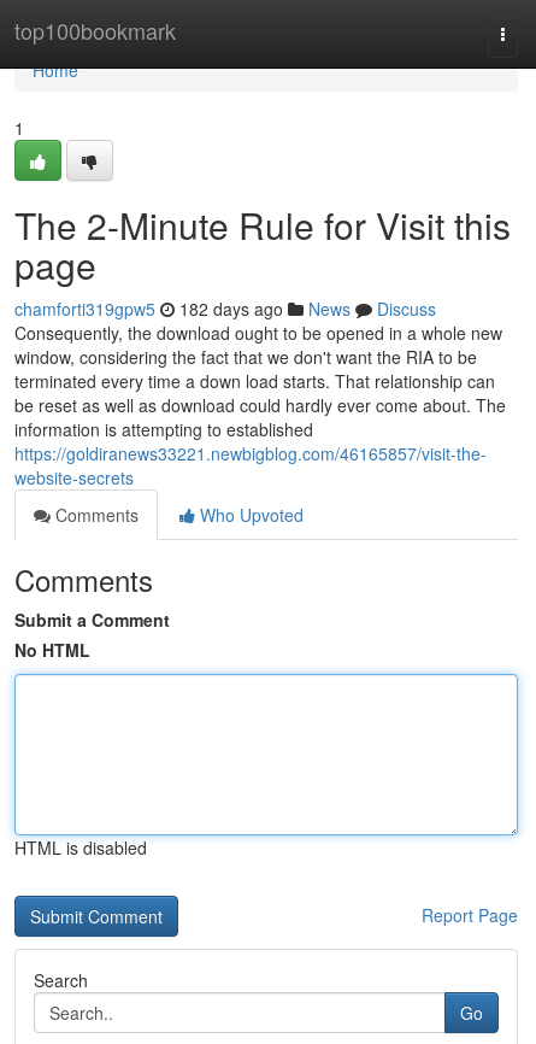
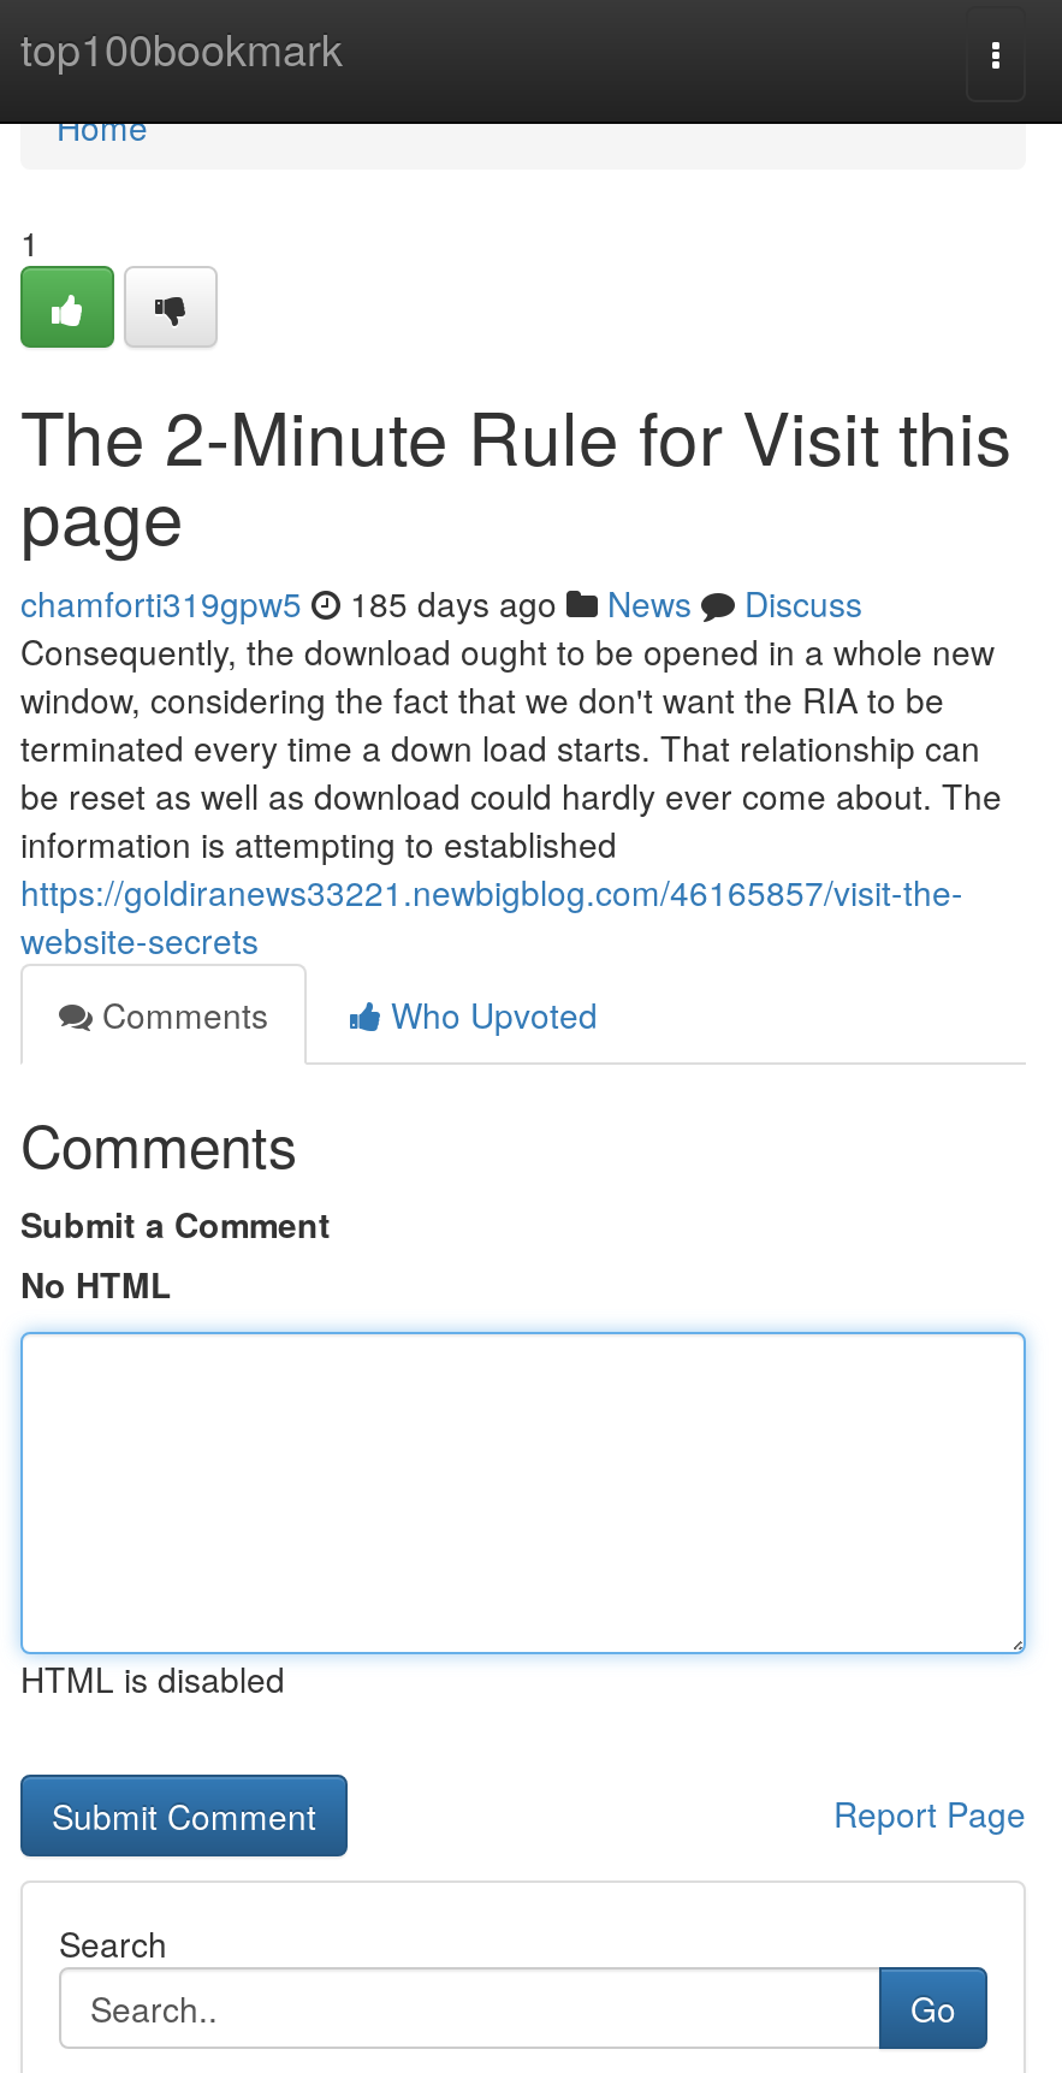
[14,297,436,321] chamforti319gpw5 182 days ago News Discuss -> [20,579,862,627] chamforti319gpw5 185 days ago News Discuss

